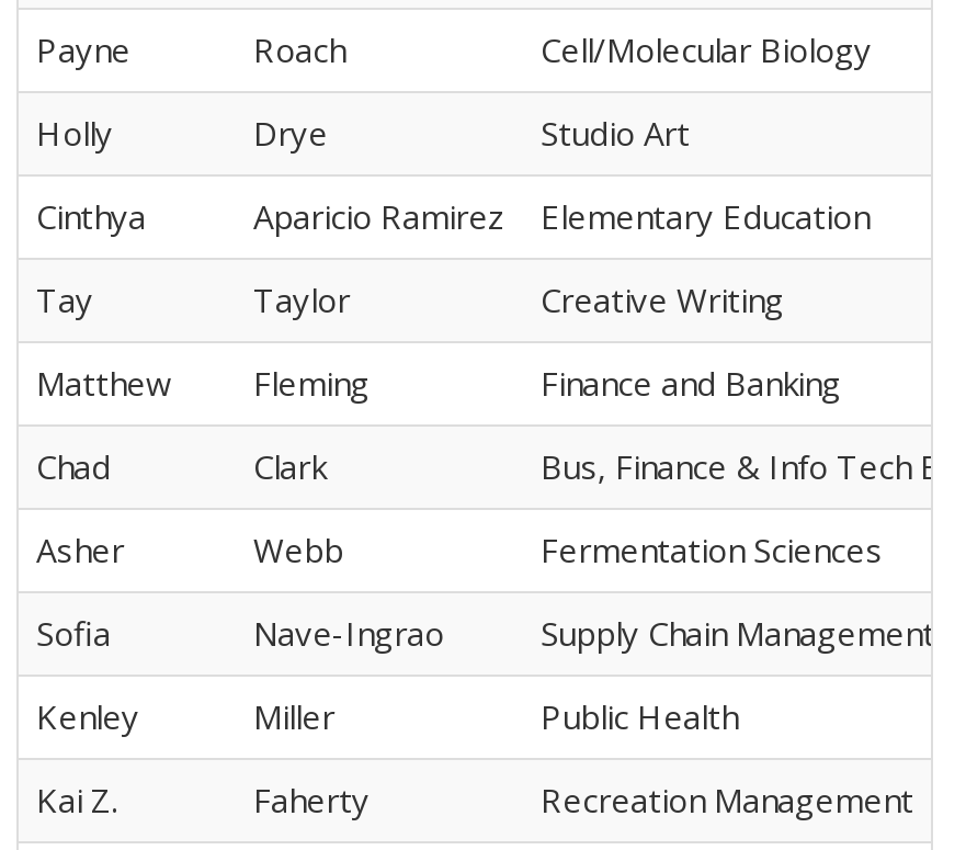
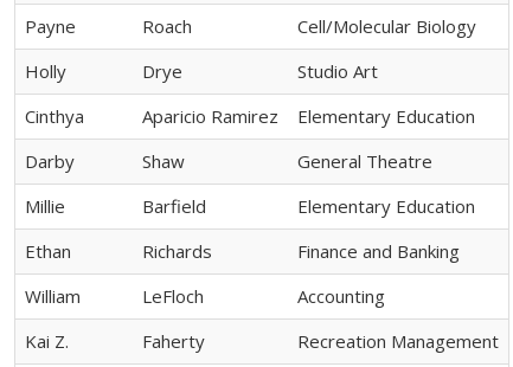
[36,277,784,404] Tay | Taylor | Creative Writing | Matthew | Fleming -> [25,149,475,262] Darby | Shaw | General Theatre | Millie | Barfield | Elementary Education | Ethan | Richards
moved [541,360,841,404] -> [297,239,460,262]: Finance and Banking
[36,444,959,737] Chad | Clark | Bus, Finance & Info Tech Ed | Asher | Webb | Fermentation Sciences | Sofia | Nave-Ingrao | Supply Chain Management | Kenley | Miller | Public Health -> [25,284,385,307] William | LeFloch | Accounting

